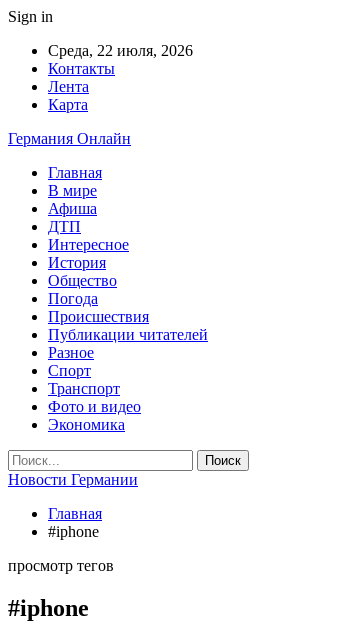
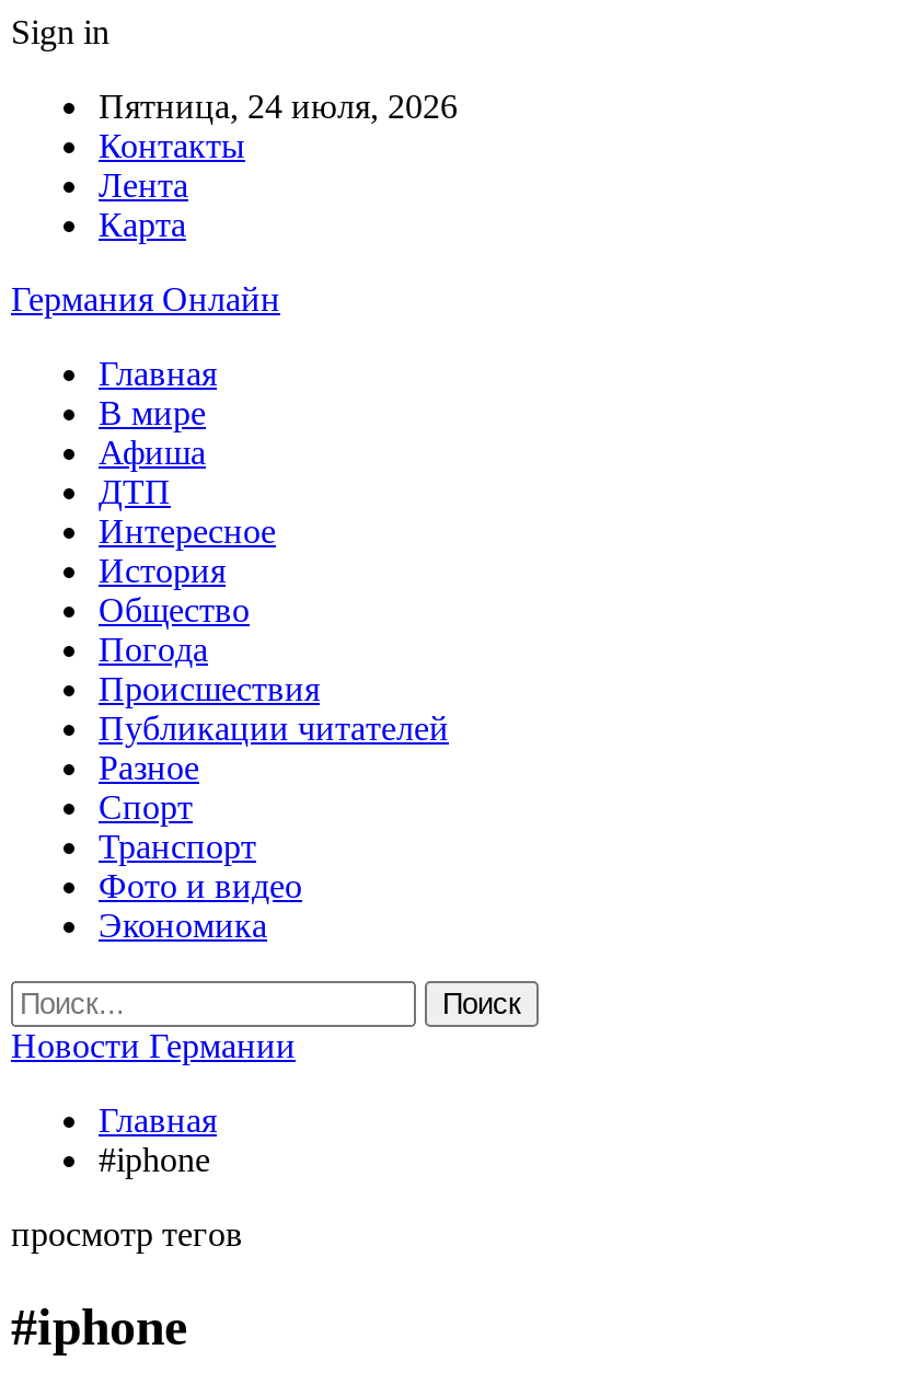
[48,42,193,59] Среда, 22 июля, 2026 -> [99,88,458,125] Пятница, 24 июля, 2026

